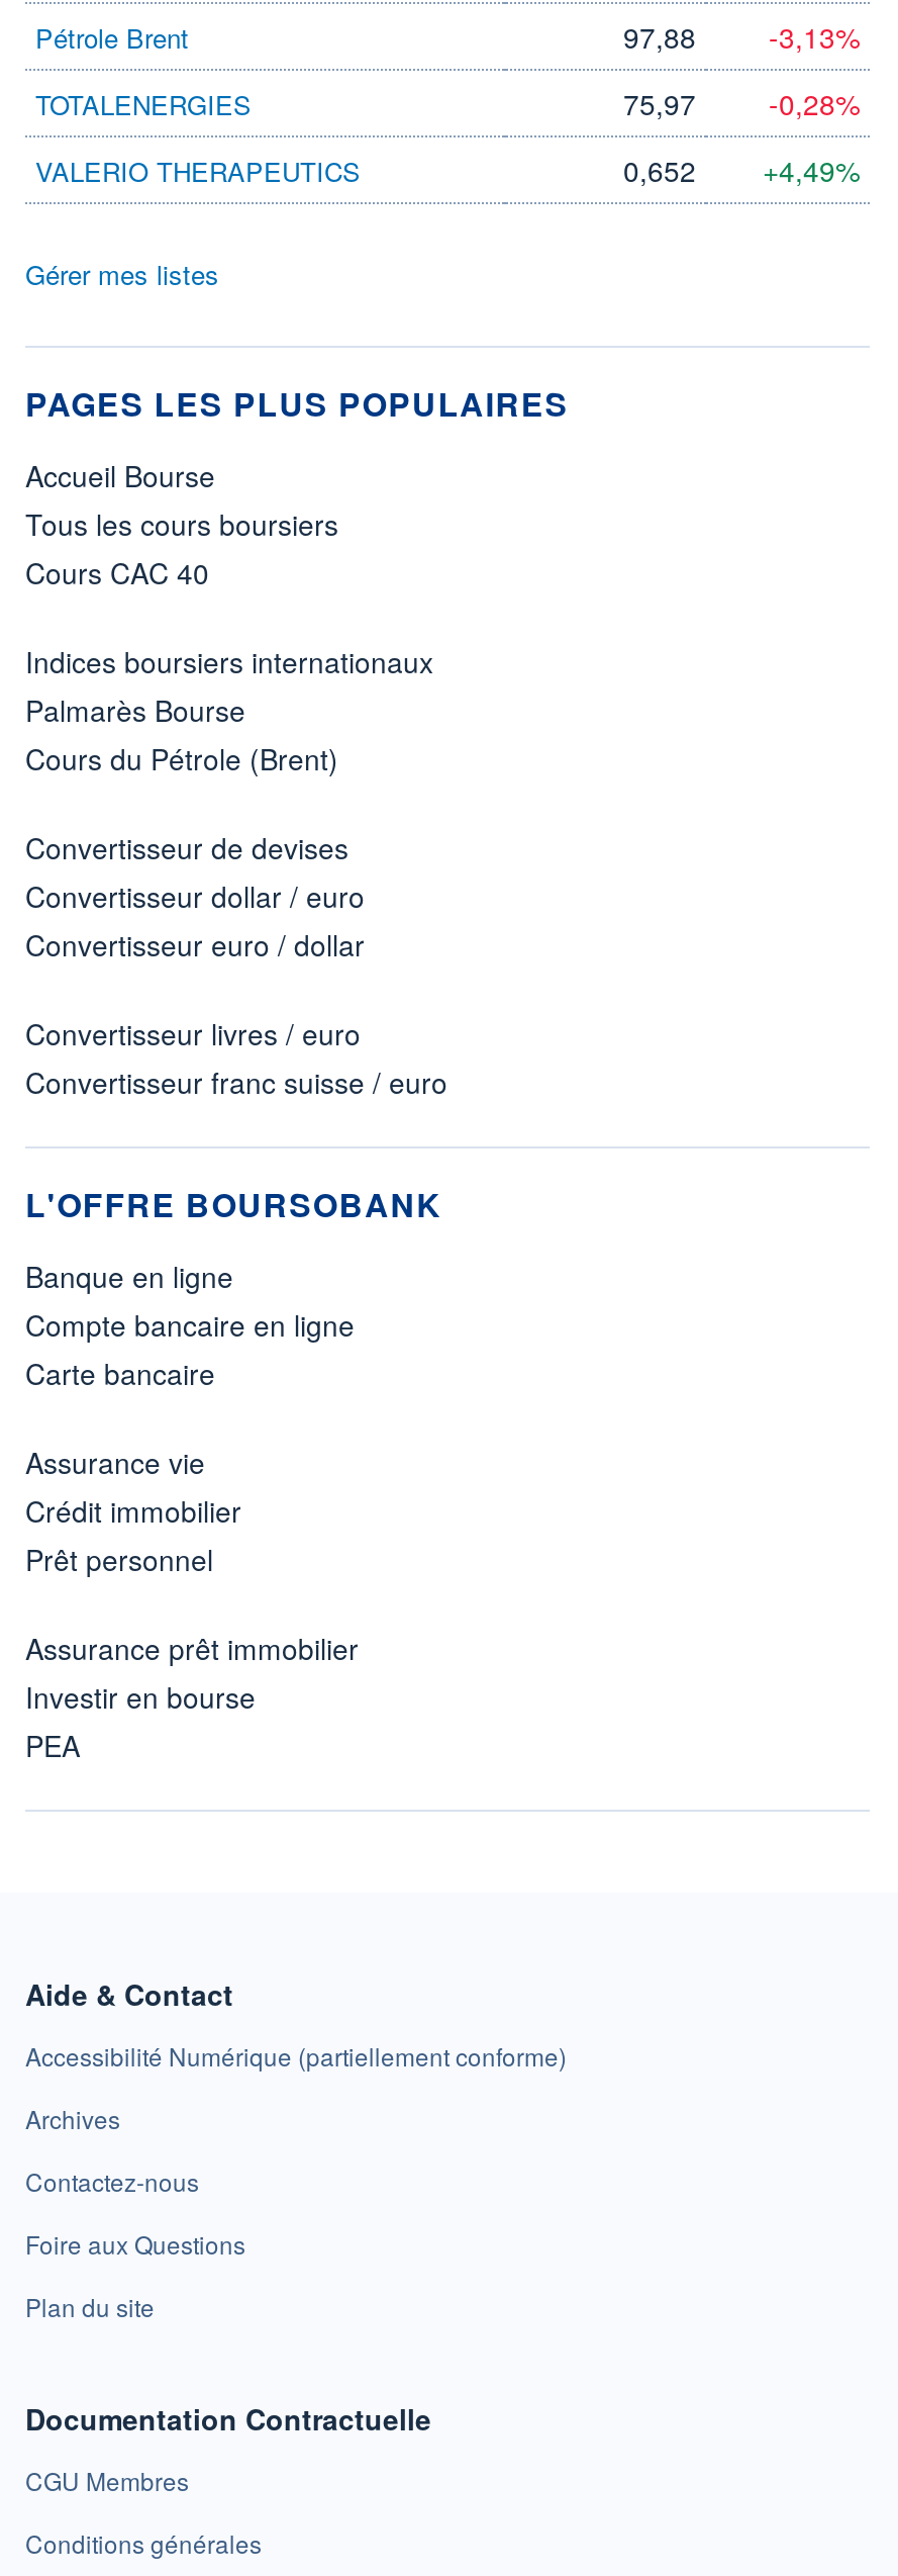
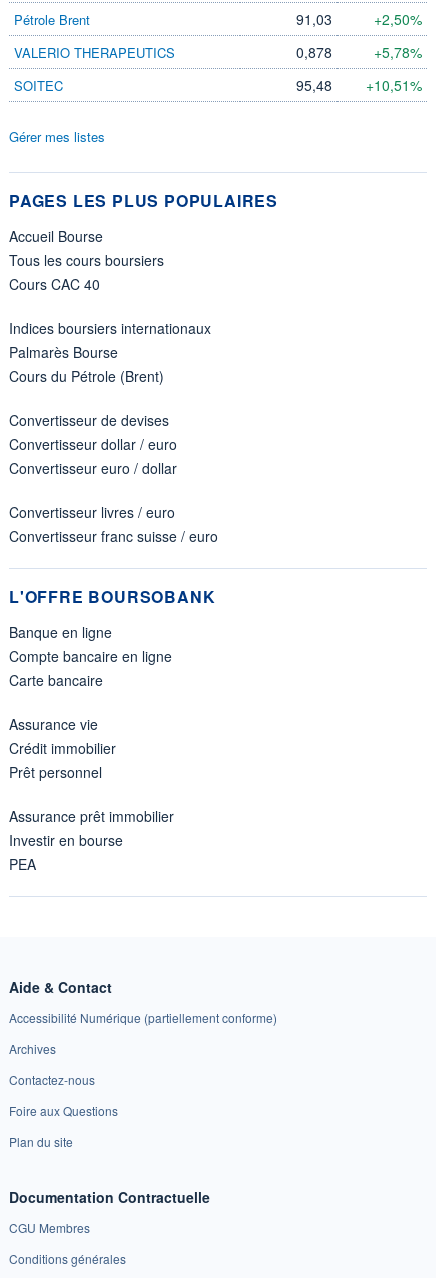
[35,16,860,123] 97,88 | -3,13% | TOTALENERGIES | 75,97 | -0,28% -> [296,9,422,29] 91,03 | +2,50%
moved [35,152,361,190] -> [14,43,175,62]: VALERIO THERAPEUTICS
[623,150,860,190] 0,652 | +4,49% -> [14,42,422,95] 0,878 | +5,78% | SOITEC | 95,48 | +10,51%

